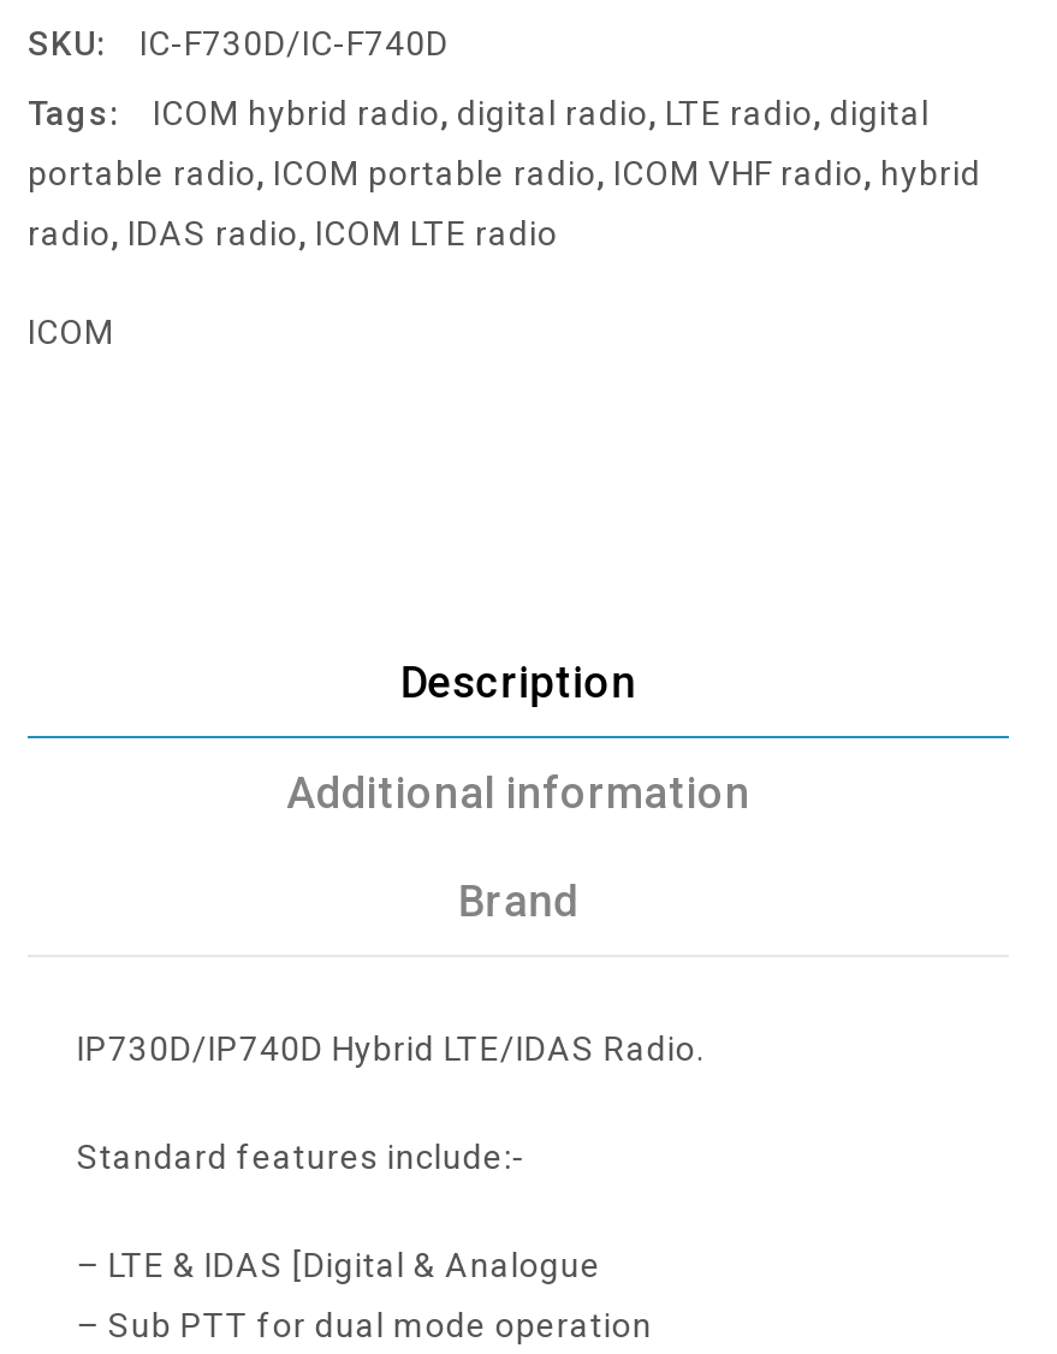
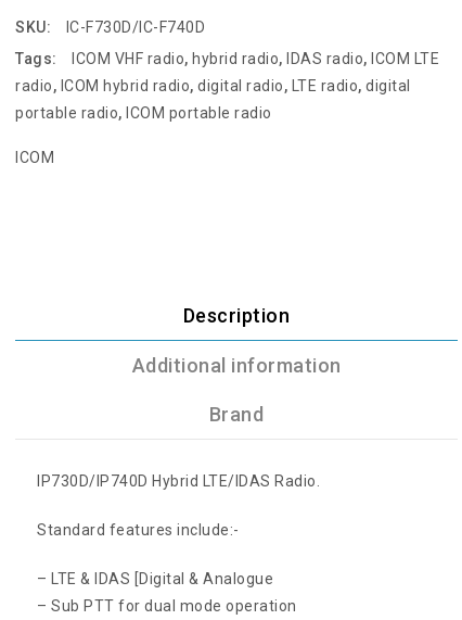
[153,95,930,133] ICOM hybrid radio, digital radio, LTE radio, digital -> [72,50,439,68] ICOM VHF radio, hybrid radio, IDAS radio, ICOM LTE
[28,155,981,193] portable radio, ICOM portable radio, ICOM VHF radio, hybrid -> [15,77,410,95] radio, ICOM hybrid radio, digital radio, LTE radio, digital
[28,215,558,253] radio, IDAS radio, ICOM LTE radio -> [15,105,272,122] portable radio, ICOM portable radio

